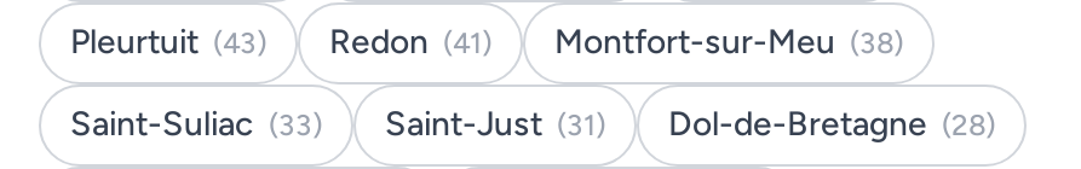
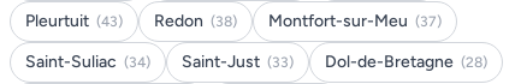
[329,22,491,63] Redon (41) -> [154,11,237,31] Redon (38)
[554,22,903,63] Montfort-sur-Meu (38) -> [268,11,442,31] Montfort-sur-Meu (37)
[70,104,322,145] Saint-Suliac (33) -> [25,52,150,72] Saint-Suliac (34)
[385,104,605,145] Saint-Just (31) -> [182,52,294,72] Saint-Just (33)

